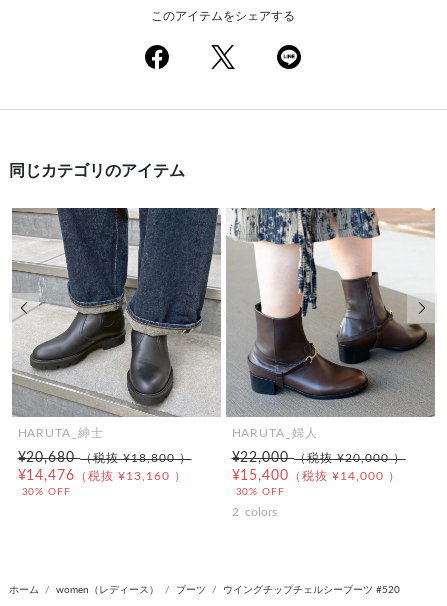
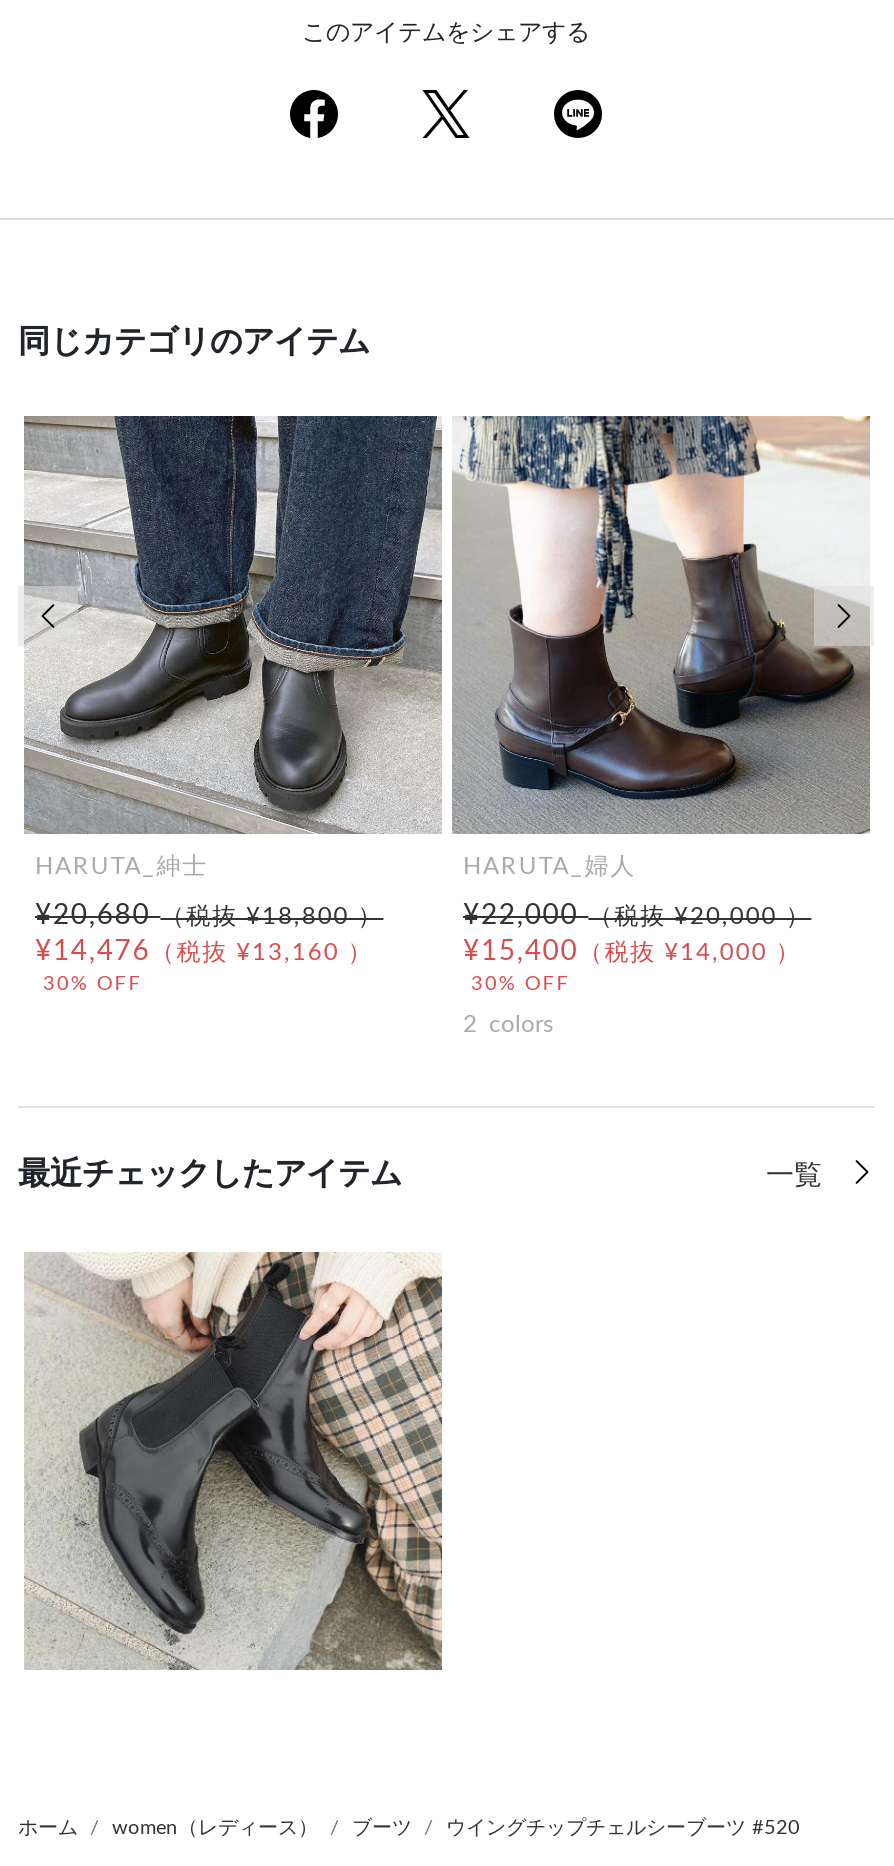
none -> [18,1158,830,1190] 最近チェックしたアイテム | 一覧
none -> [24,1250,444,1672] [image]

